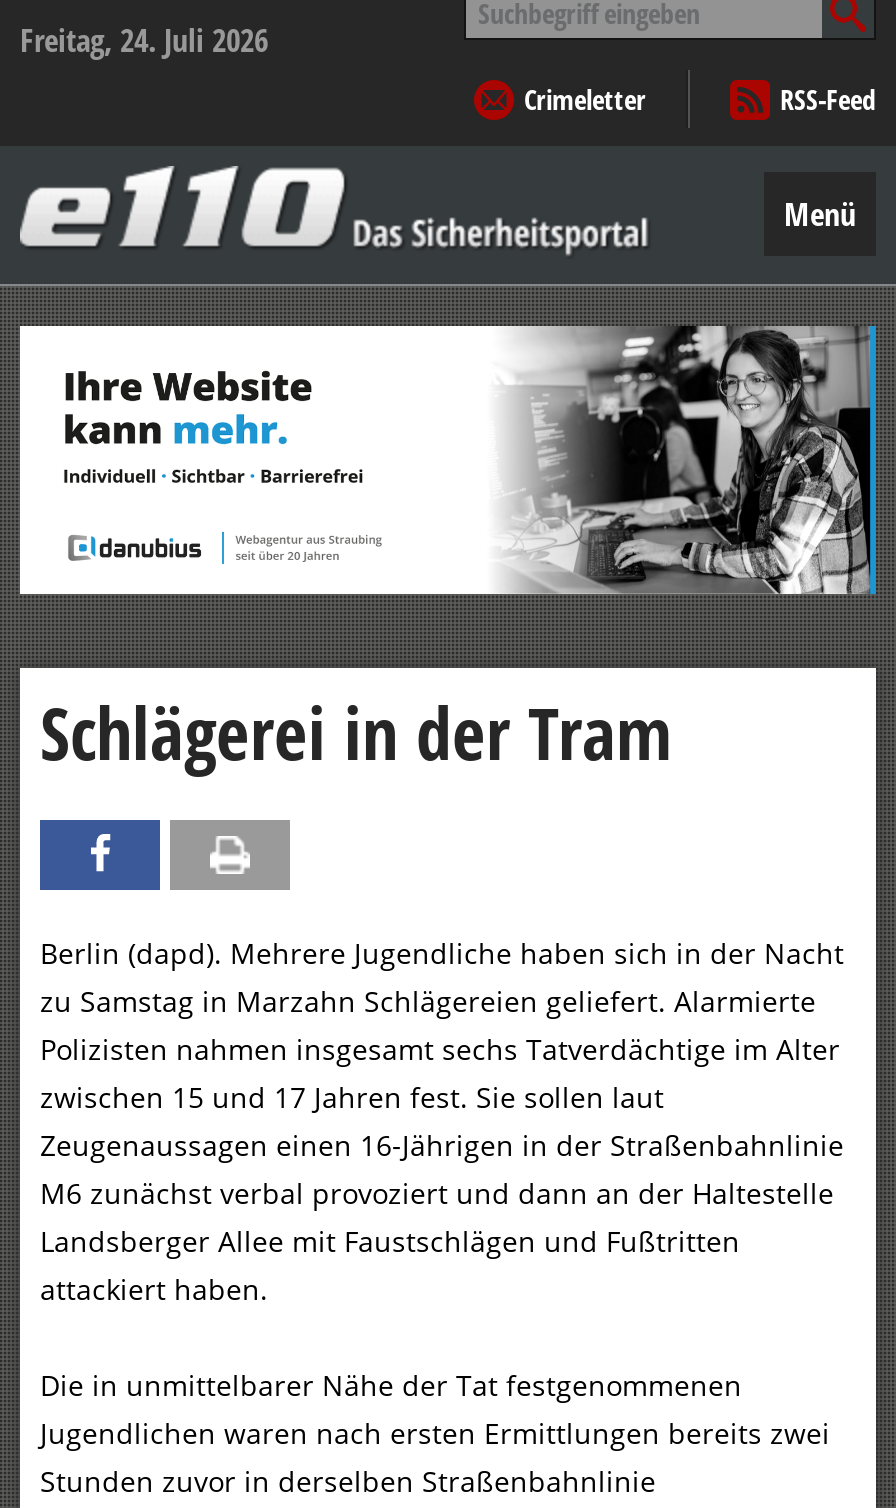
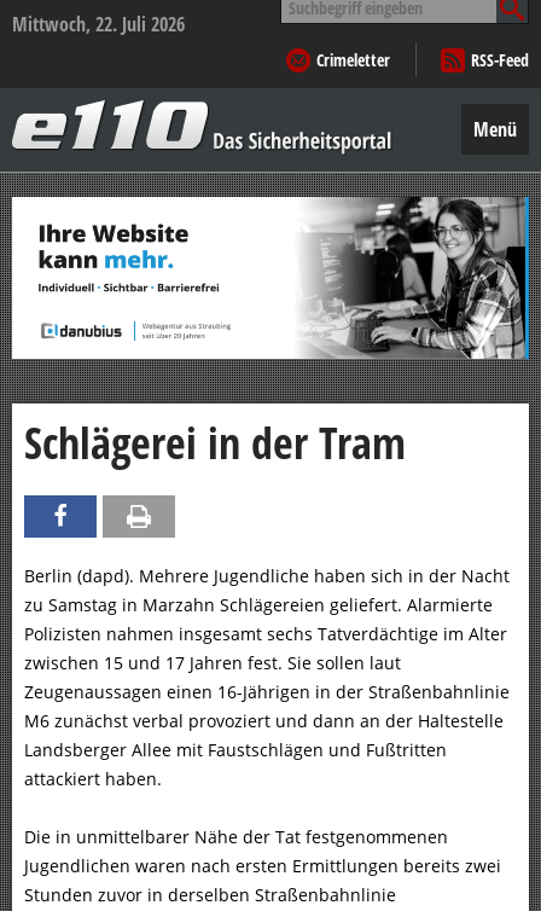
[20,18,268,62] Freitag, 24. Juli 2026 -> [12,11,185,37] Mittwoch, 22. Juli 2026

